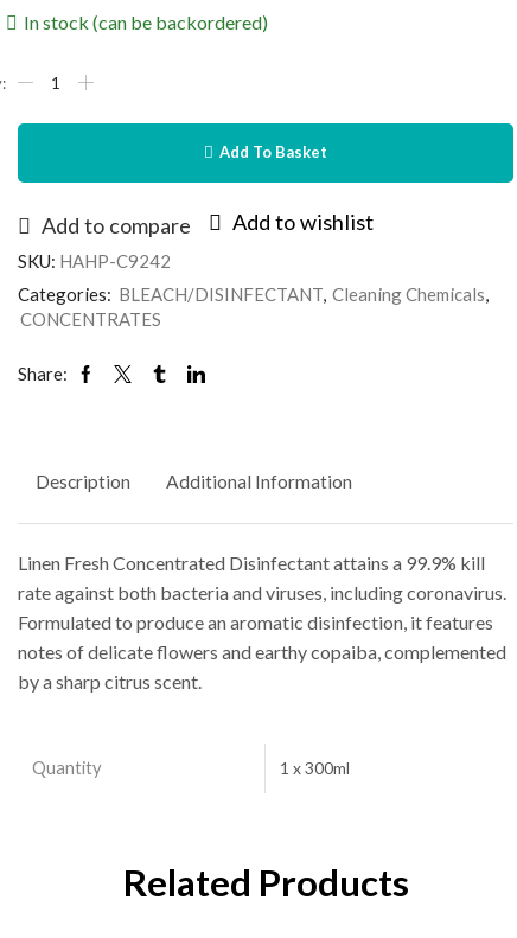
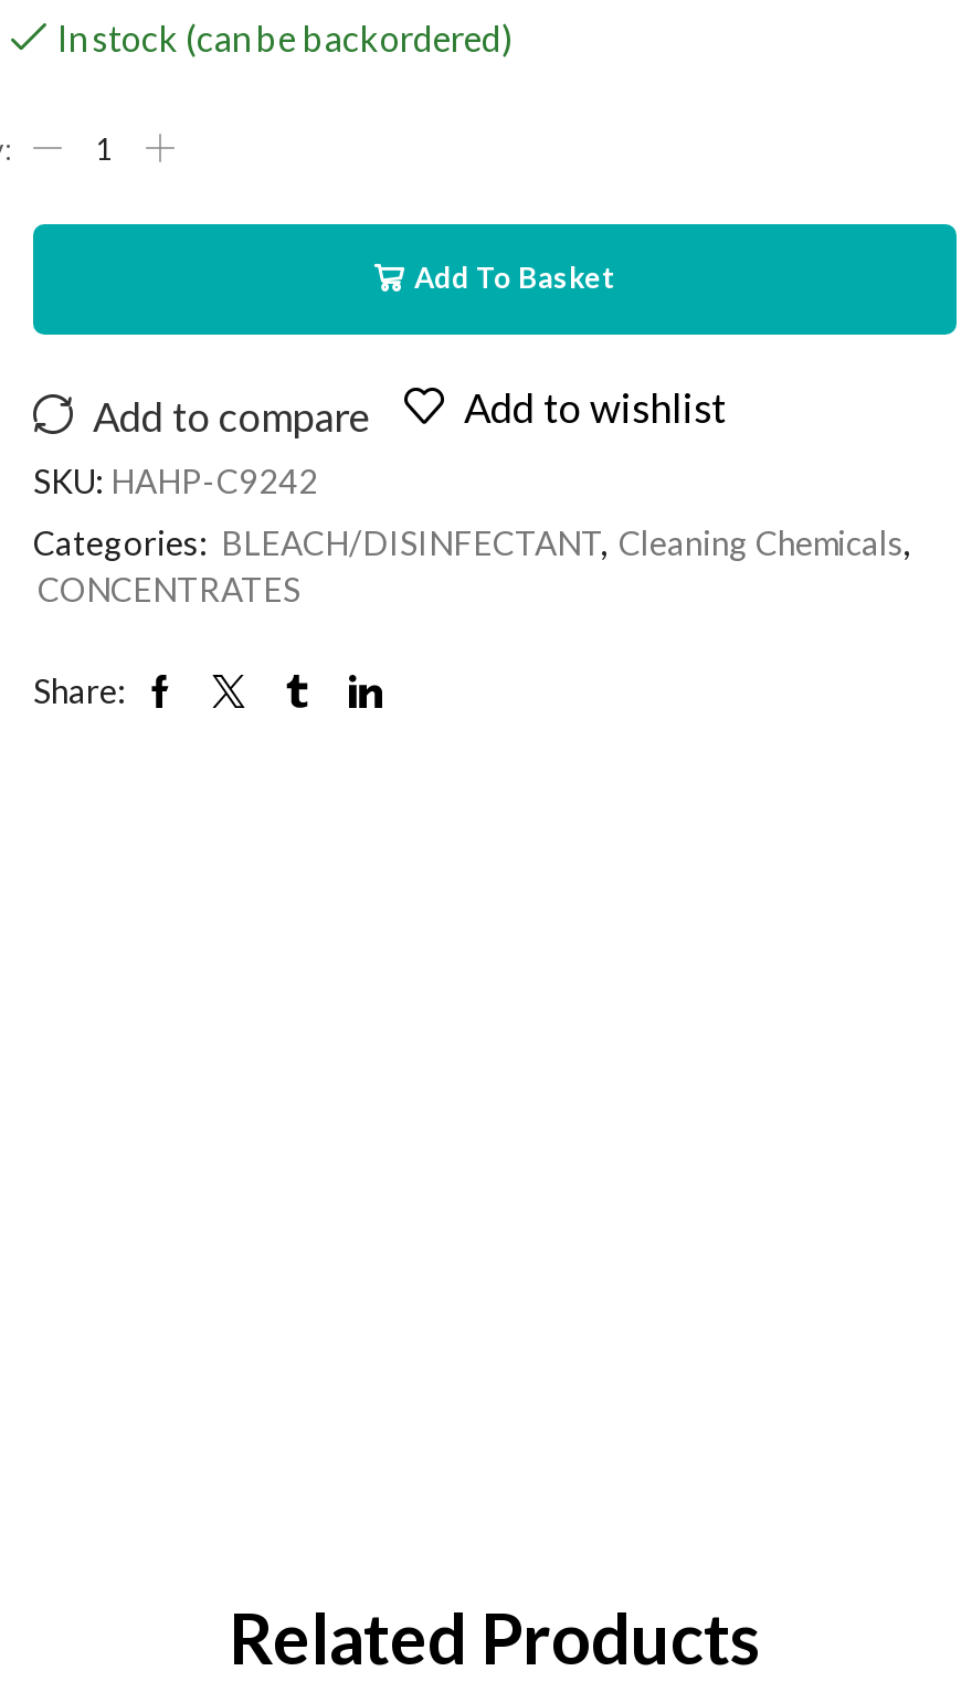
[36,470,352,492] Description | Additional Information -> none
[18,551,506,692] Linen Fresh Concentrated Disinfectant attains a 99.9% kill | rate against both bacteria and viruses, including coronavirus. | Formulated to produce an aromatic disinfection, it features | notes of delicate flowers and earthy copaiba, complemented | by a sharp citrus scent. -> none
[32,757,350,778] Quantity | 1 x 300ml -> none

